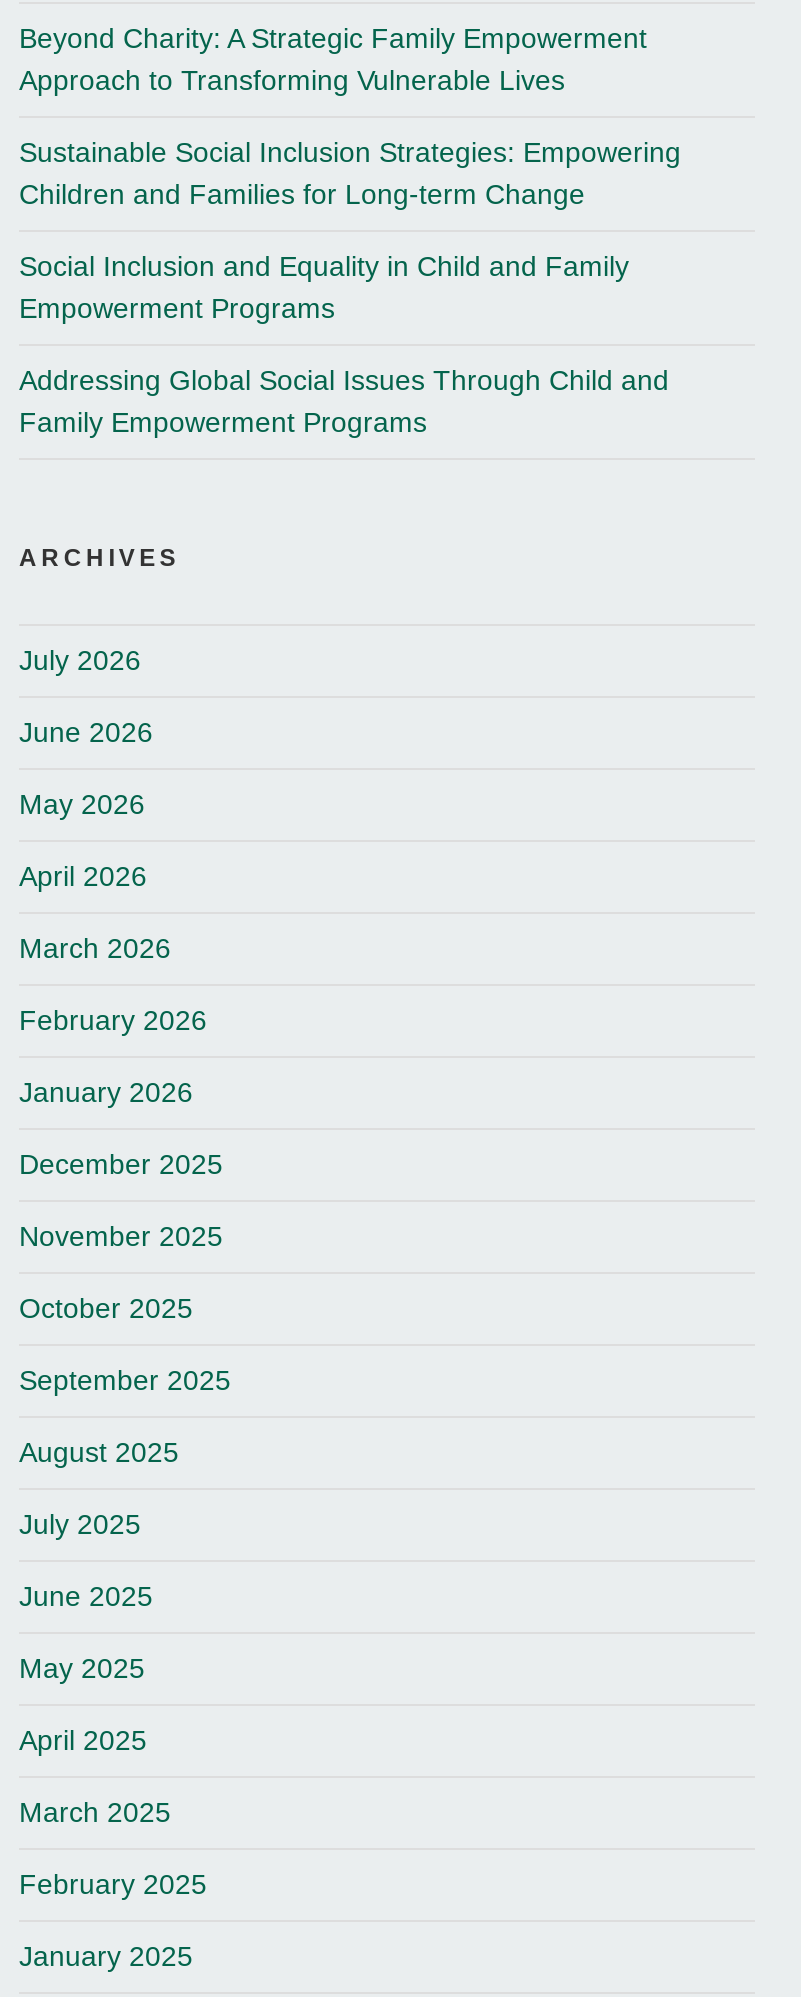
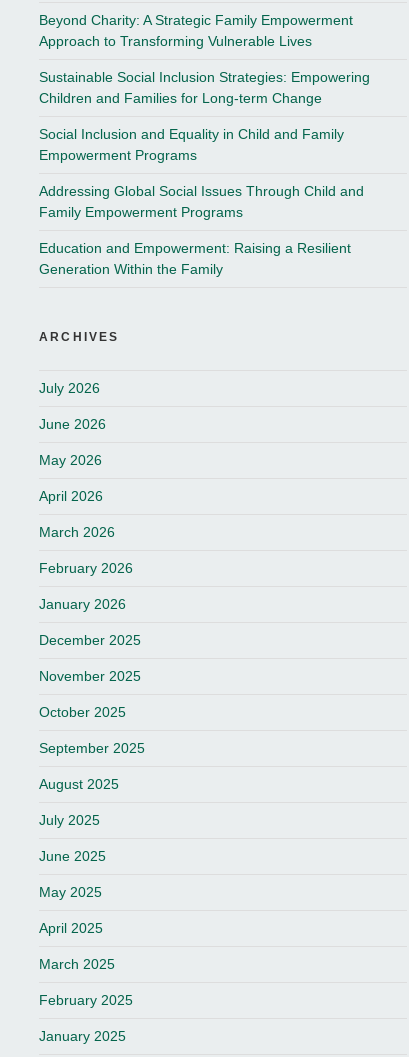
none -> [39,240,351,277] Education and Empowerment: Raising a Resilient | Generation Within the Family

